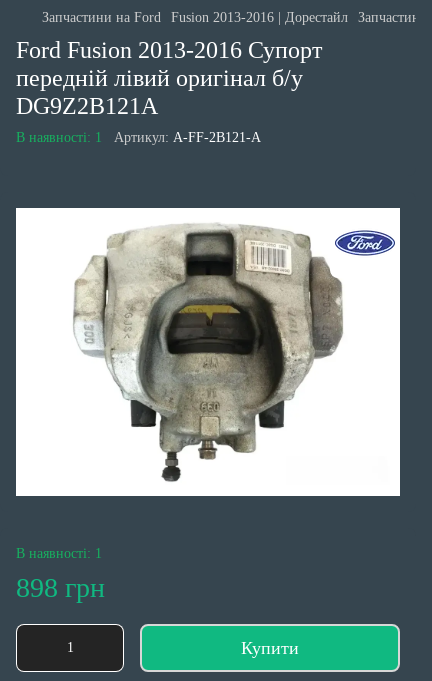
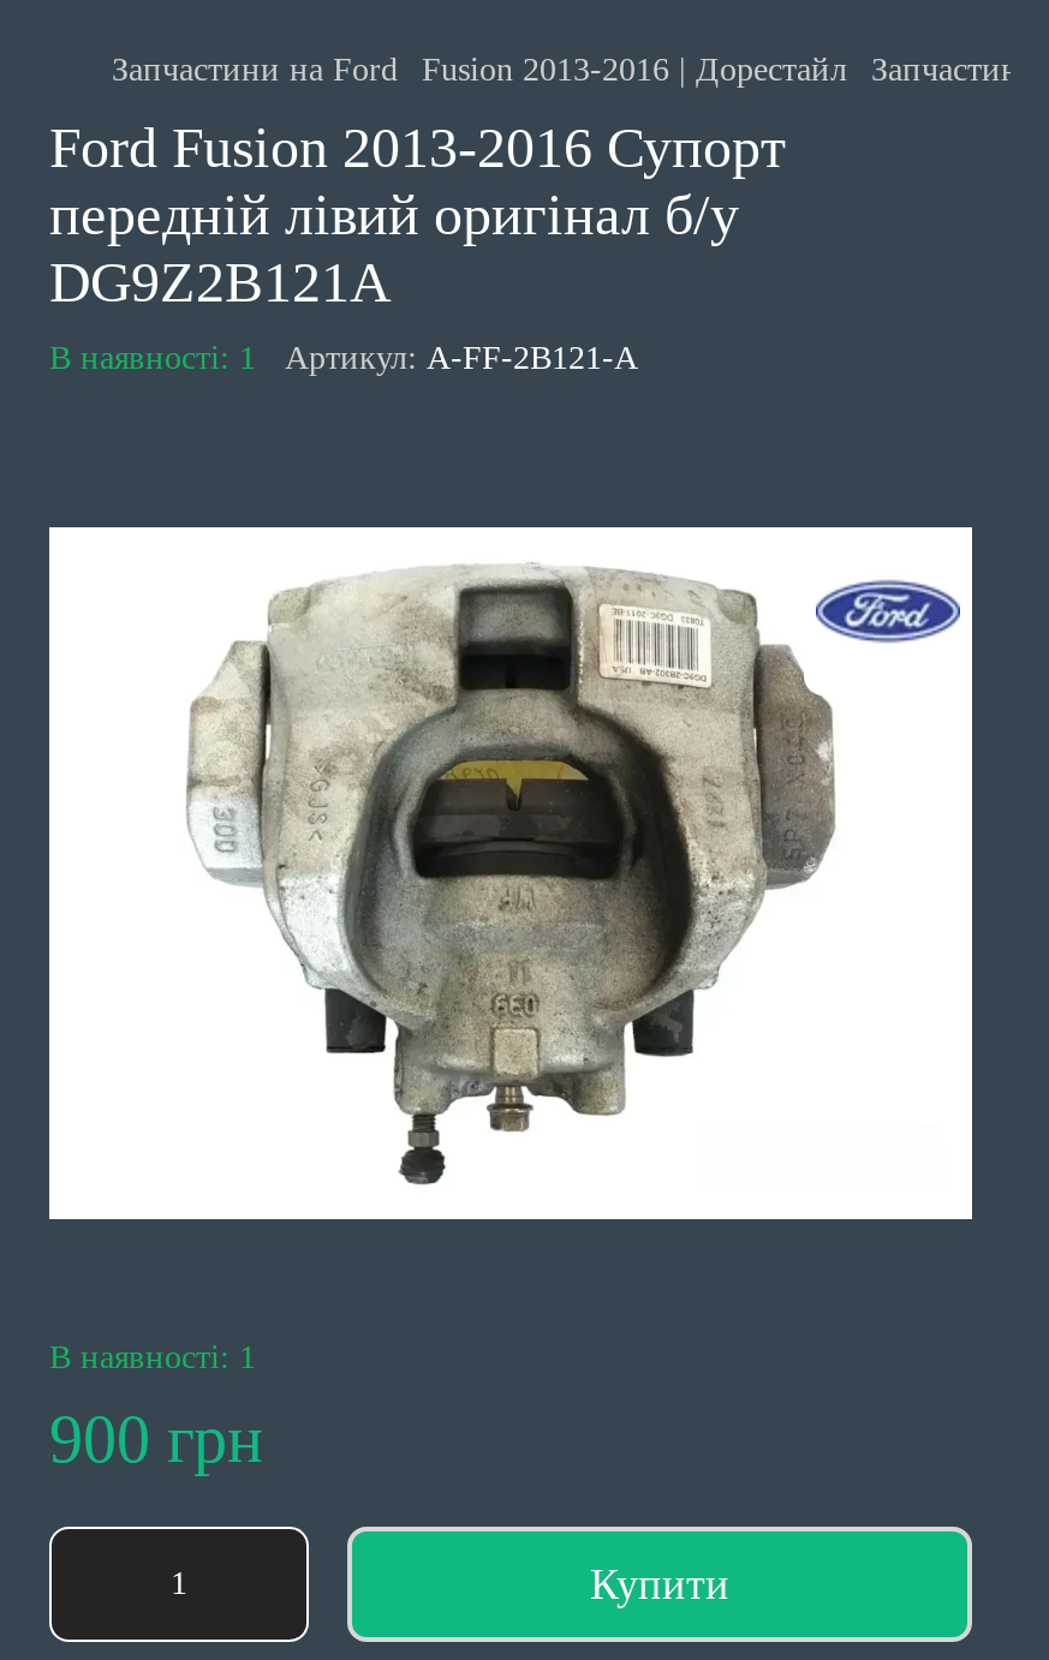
[16,572,105,603] 898 грн -> [49,1402,263,1476] 900 грн

